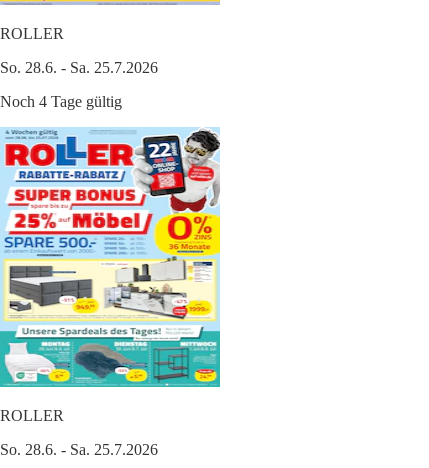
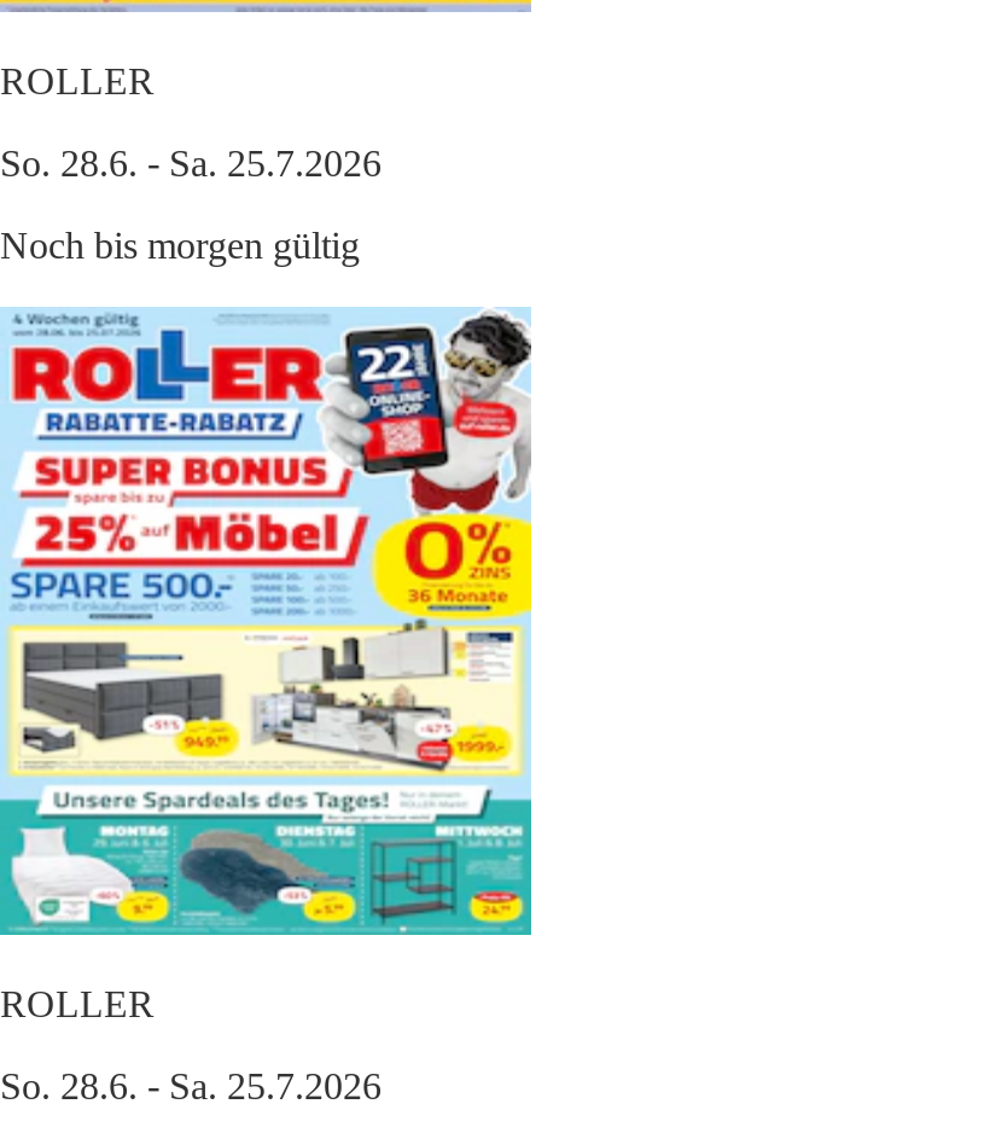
[0,93,122,110] Noch 4 Tage gültig -> [0,225,360,266] Noch bis morgen gültig

